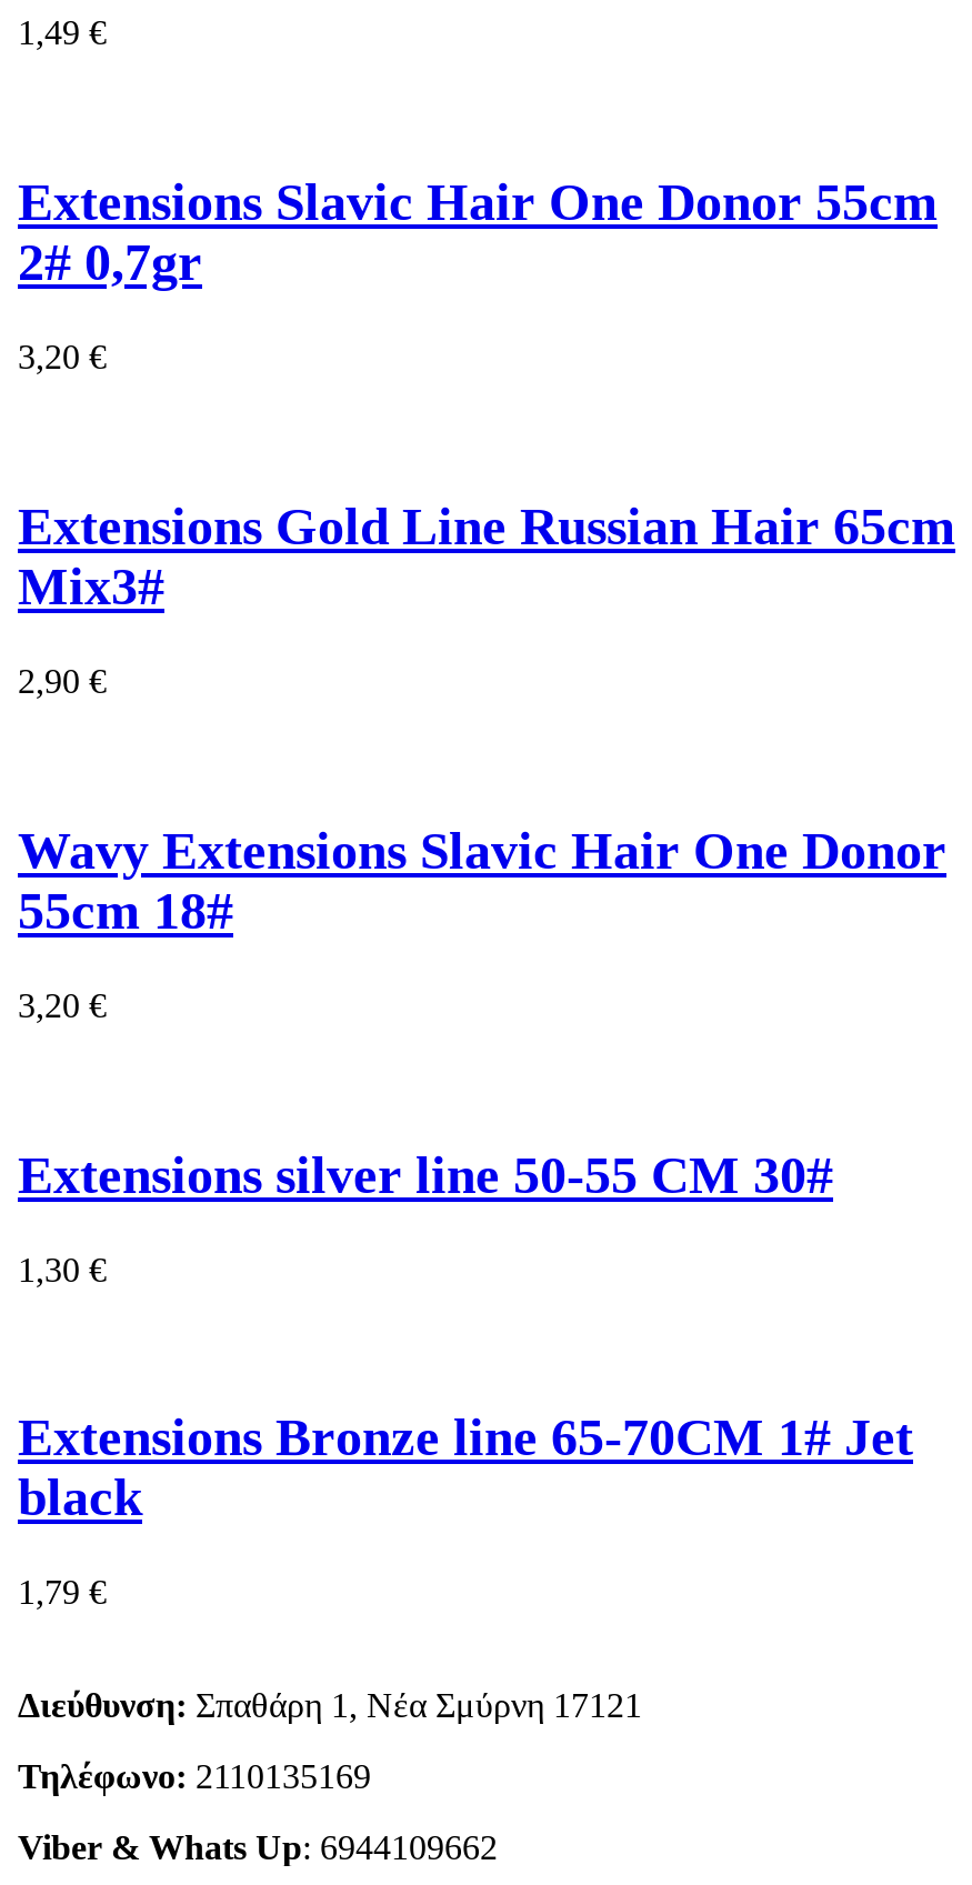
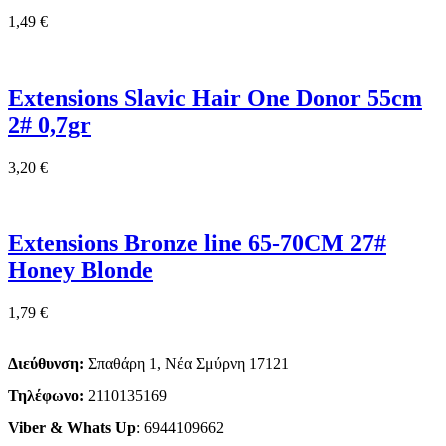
[18,497,955,1527] Extensions Gold Line Russian Hair 65cm | Mix3# | 2,90 € | Wavy Extensions Slavic Hair One Donor | 55cm 18# | 3,20 € | Extensions silver line 50-55 CM 30# | 1,30 € | Extensions Bronze line 65-70CM 1# Jet | black -> [8,230,386,283] Extensions Bronze line 65-70CM 27# | Honey Blonde

